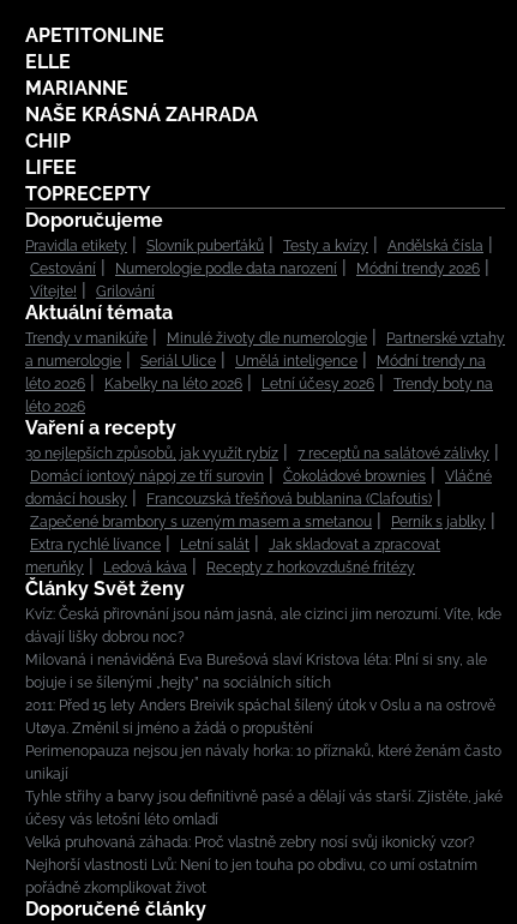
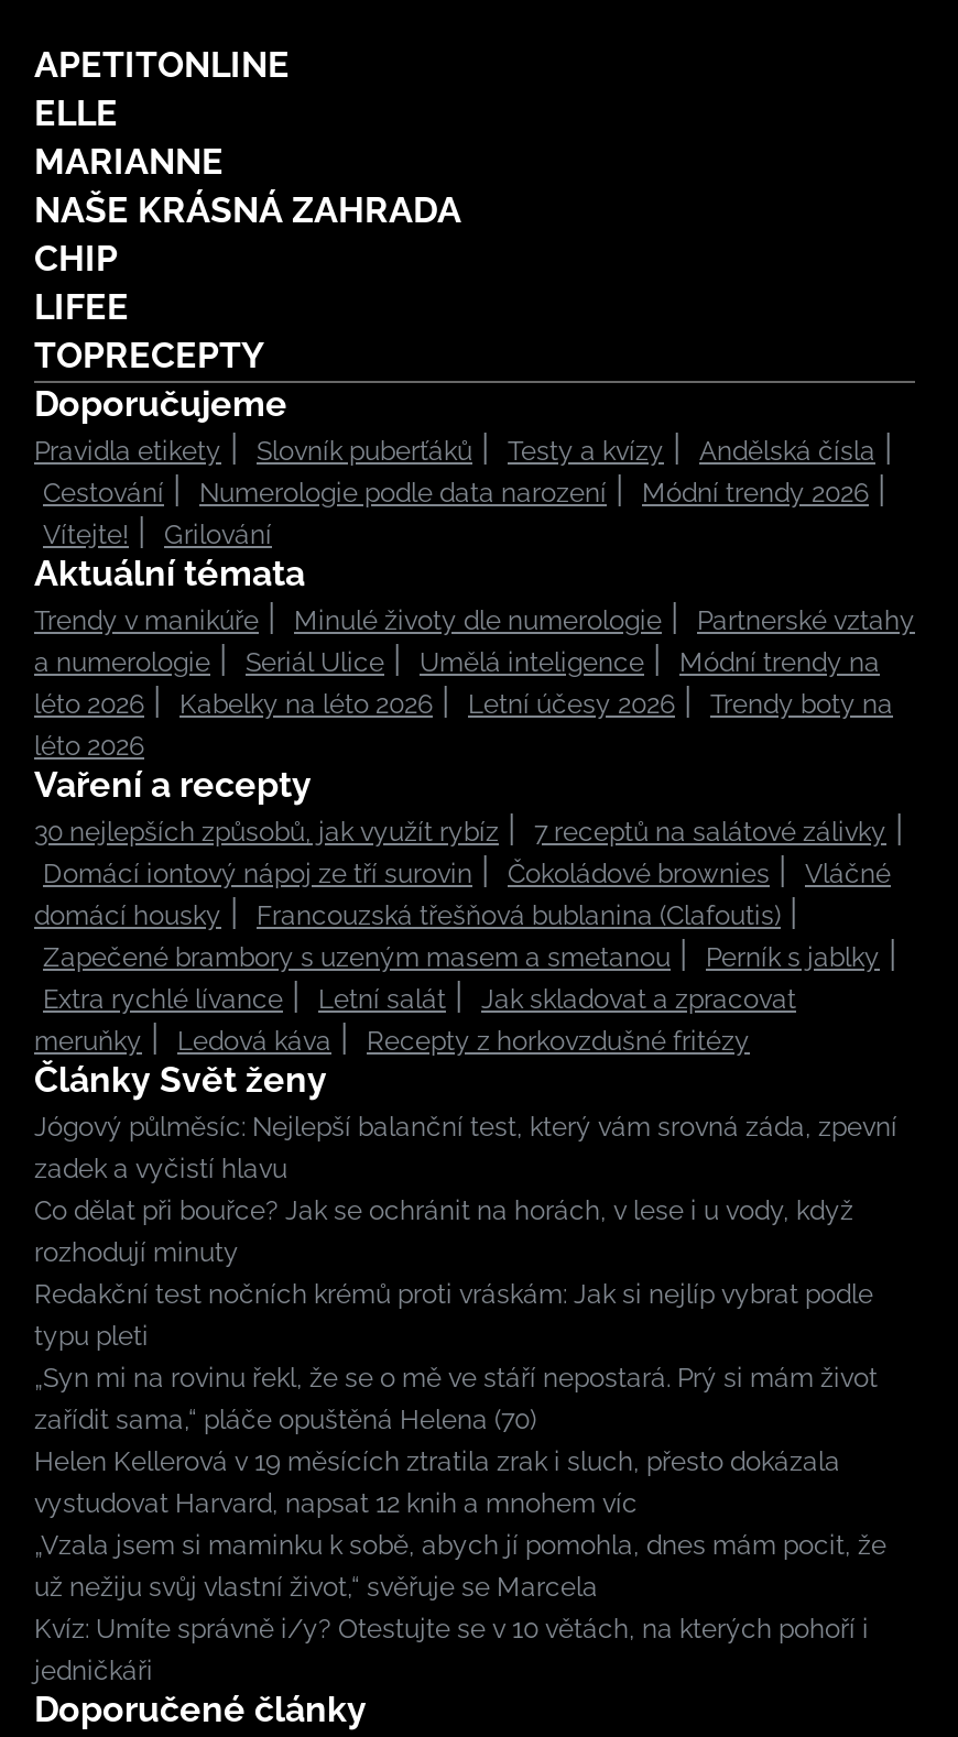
[25,606,503,896] Kvíz: Česká přirovnání jsou nám jasná, ale cizinci jim nerozumí. Víte, kde | dávají lišky dobrou noc? | Milovaná i nenáviděná Eva Burešová slaví Kristova léta: Plní si sny, ale | bojuje i se šílenými „hejty” na sociálních sítích | 2011: Před 15 lety Anders Breivik spáchal šílený útok v Oslu a na ostrově | Utøya. Změnil si jméno a žádá o propuštění | Perimenopauza nejsou jen návaly horka: 10 příznaků, které ženám často | unikají | Tyhle střihy a barvy jsou definitivně pasé a dělají vás starší. Zjistěte, jaké | účesy vás letošní léto omladí | Velká pruhovaná záhada: Proč vlastně zebry nosí svůj ikonický vzor? | Nejhorší vlastnosti Lvů: Není to jen touha po obdivu, co umí ostatním | pořádně zkomplikovat život -> [34,1112,897,1686] Jógový půlměsíc: Nejlepší balanční test, který vám srovná záda, zpevní | zadek a vyčistí hlavu | Co dělat při bouřce? Jak se ochránit na horách, v lese i u vody, když | rozhodují minuty | Redakční test nočních krémů proti vráskám: Jak si nejlíp vybrat podle | typu pleti | „Syn mi na rovinu řekl, že se o mě ve stáří nepostará. Prý si mám život | zařídit sama,“ pláče opuštěná Helena (70) | Helen Kellerová v 19 měsících ztratila zrak i sluch, přesto dokázala | vystudovat Harvard, napsat 12 knih a mnohem víc | „Vzala jsem si maminku k sobě, abych jí pomohla, dnes mám pocit, že | už nežiju svůj vlastní život,“ svěřuje se Marcela | Kvíz: Umíte správně i/y? Otestujte se v 10 větách, na kterých pohoří i | jedničkáři

